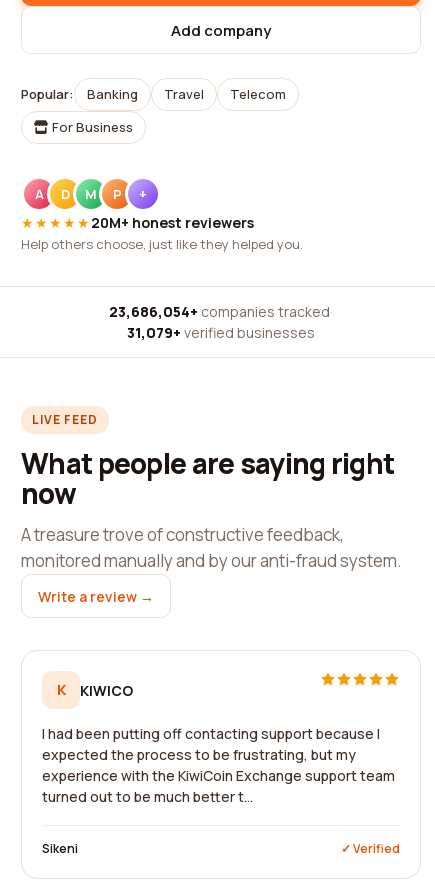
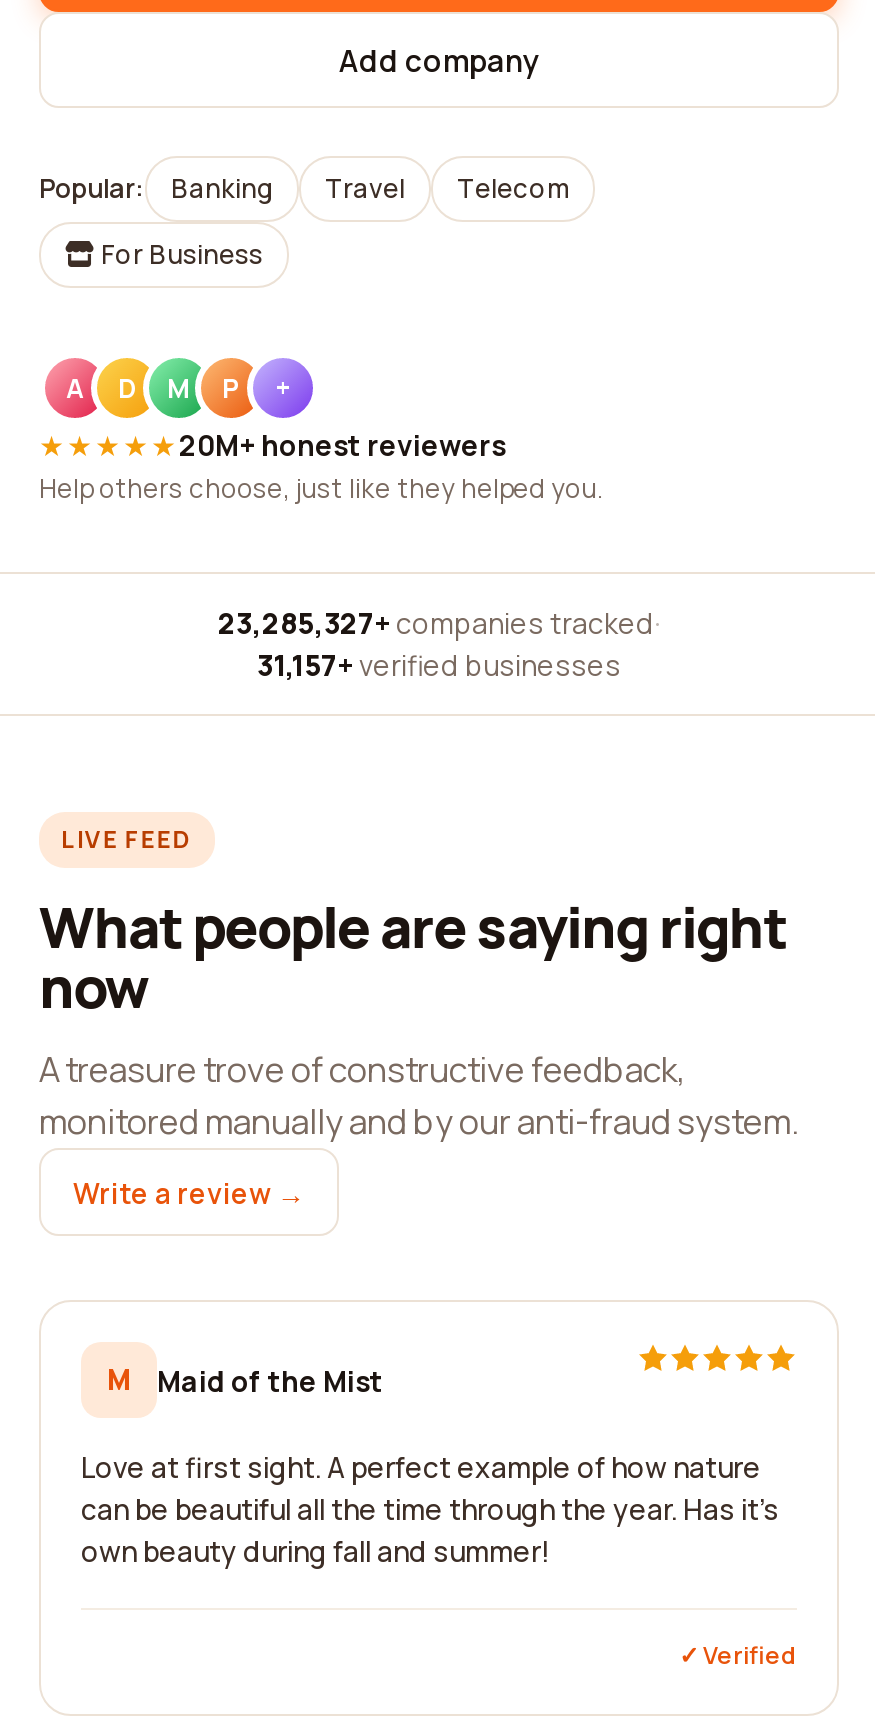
[109,302,333,321] 23,686,054+ companies tracked · -> [218,604,660,642] 23,285,327+ companies tracked ·
[127,323,315,342] 31,079+ verified businesses -> [257,646,621,684] 31,157+ verified businesses
[42,680,395,857] K | KIWICO | I had been putting off contacting support because I | expected the process to be frustrating, but my | experience with the KiwiCoin Exchange support team | turned out to be much better t... | Sikeni -> [81,1360,779,1570] M | Maid of the Mist | Love at first sight. A perfect example of how nature | can be beautiful all the time through the year. Has it's | own beauty during fall and summer!

